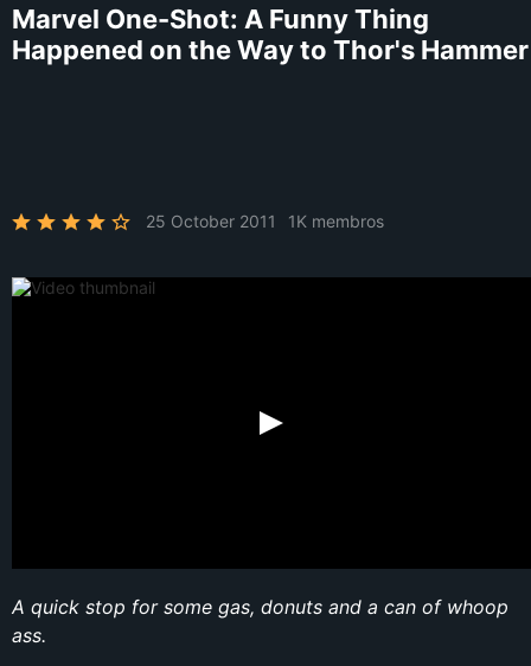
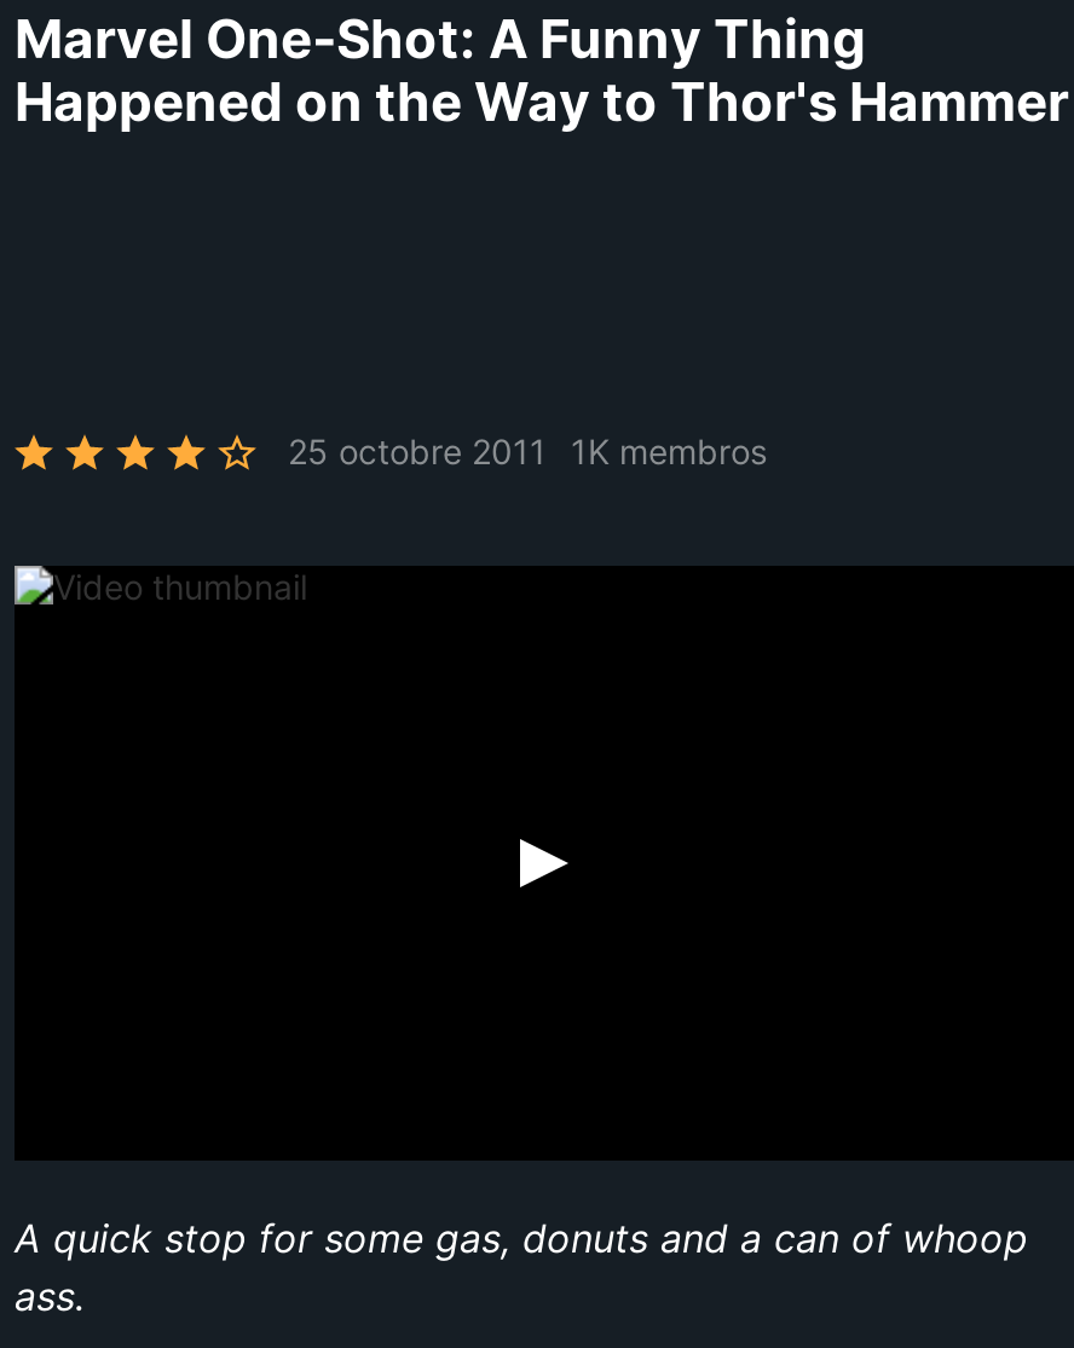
[146,211,384,231] 25 October 2011 1K membros -> [288,430,767,471] 25 octobre 2011 1K membros

